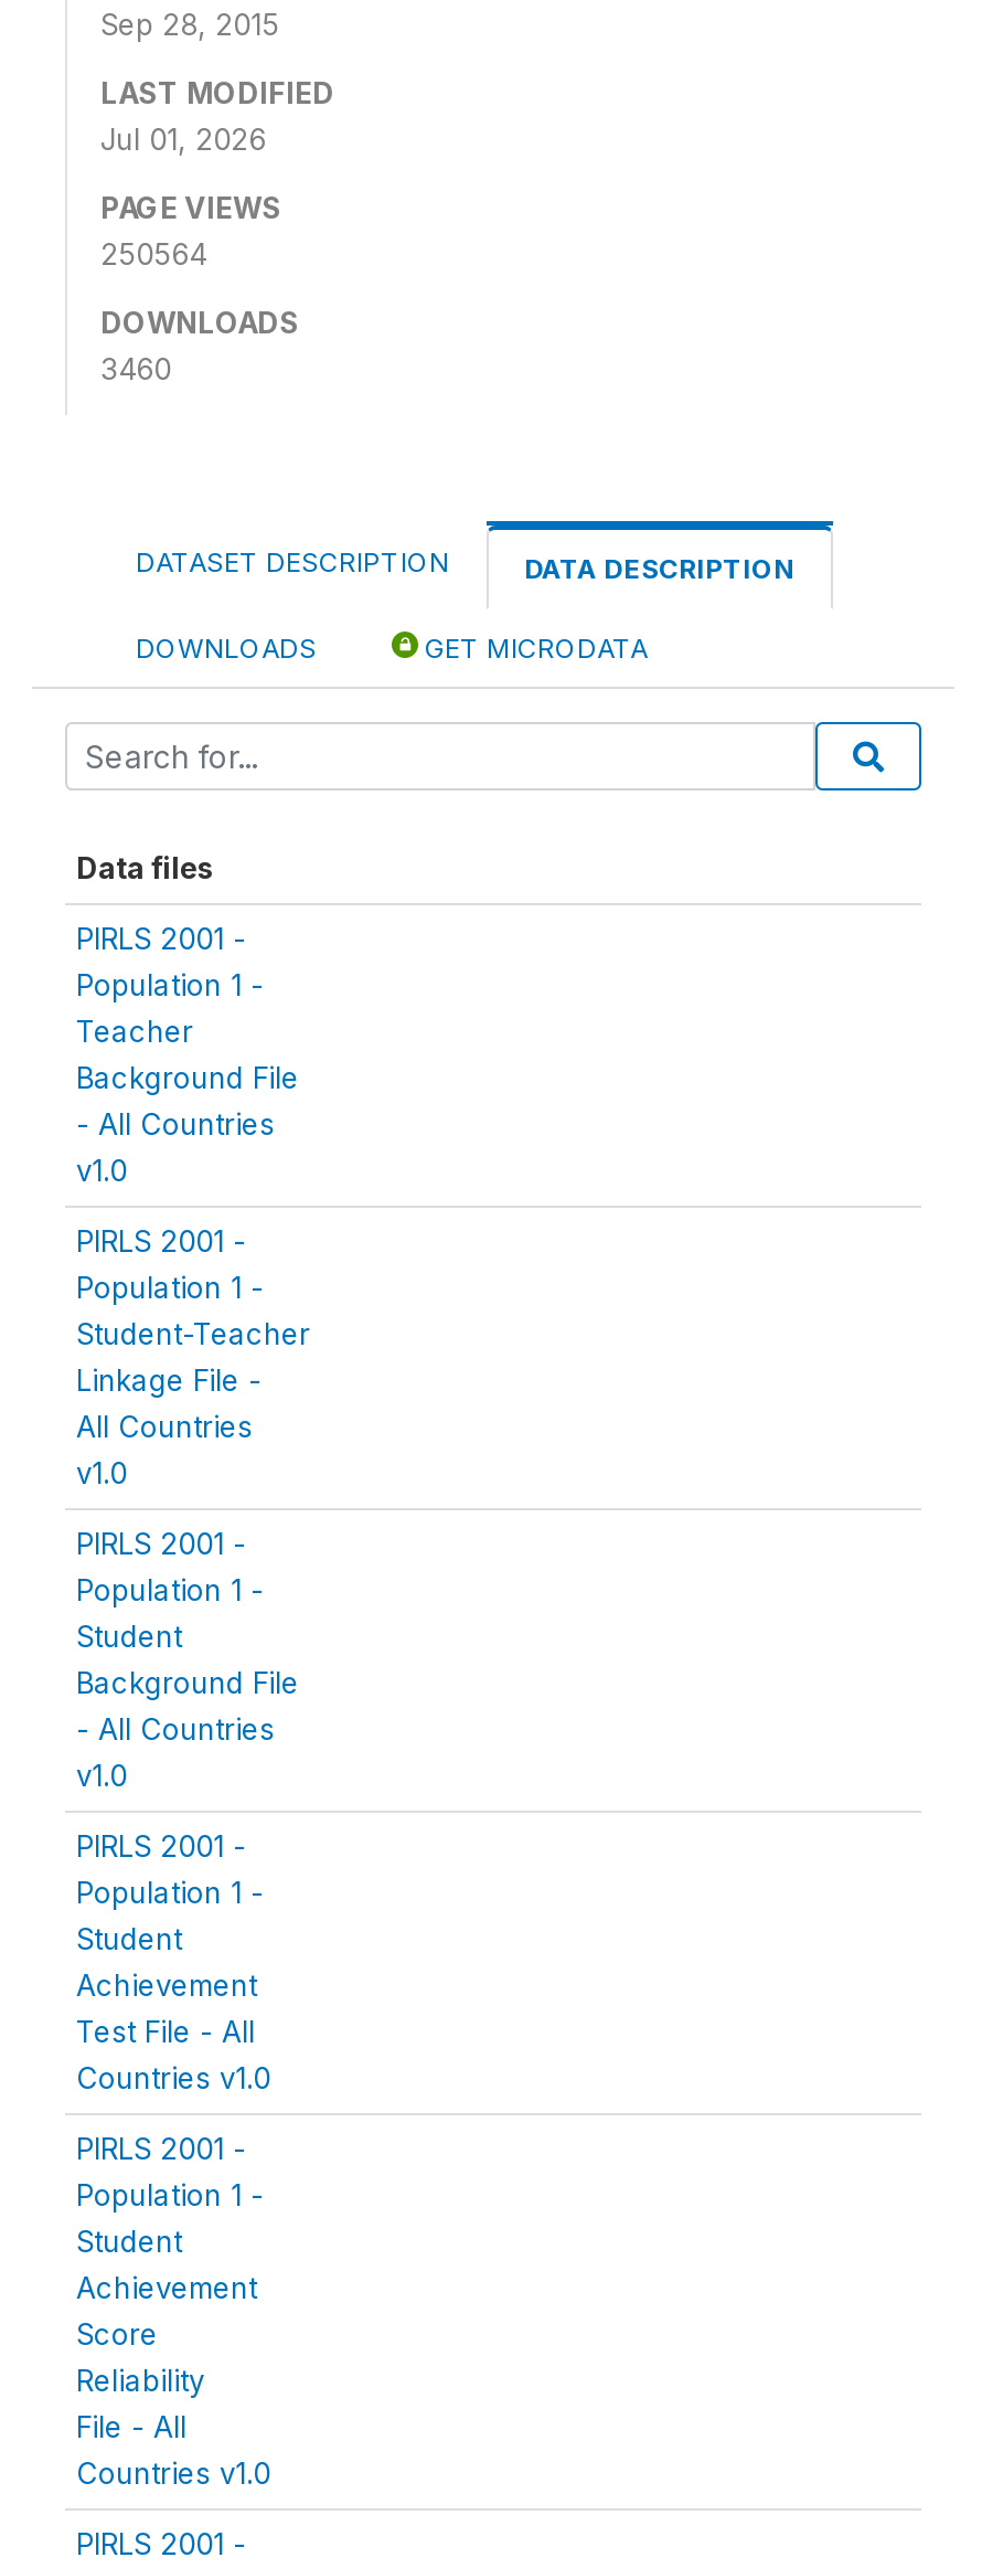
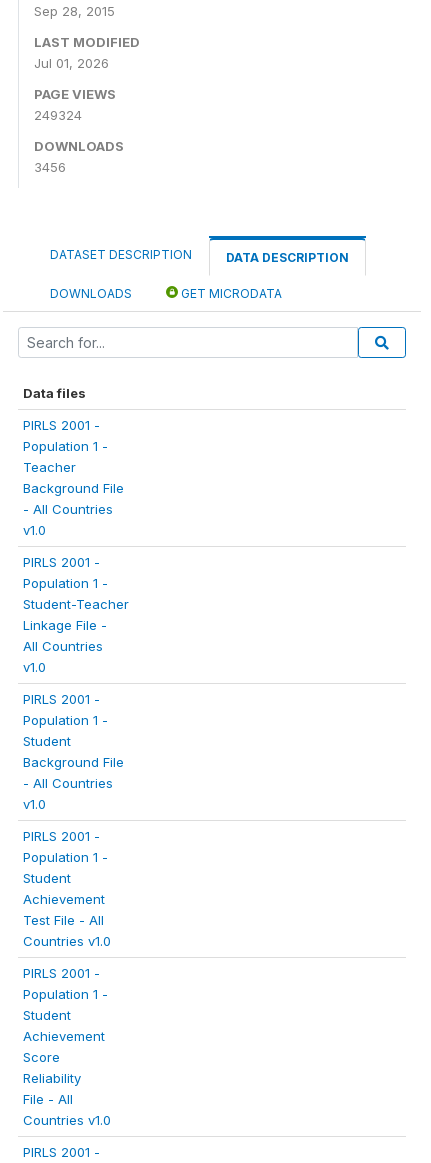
[100,236,206,272] 250564 -> [34,107,82,123] 249324
[100,351,171,386] 3460 -> [34,159,66,175] 3456

